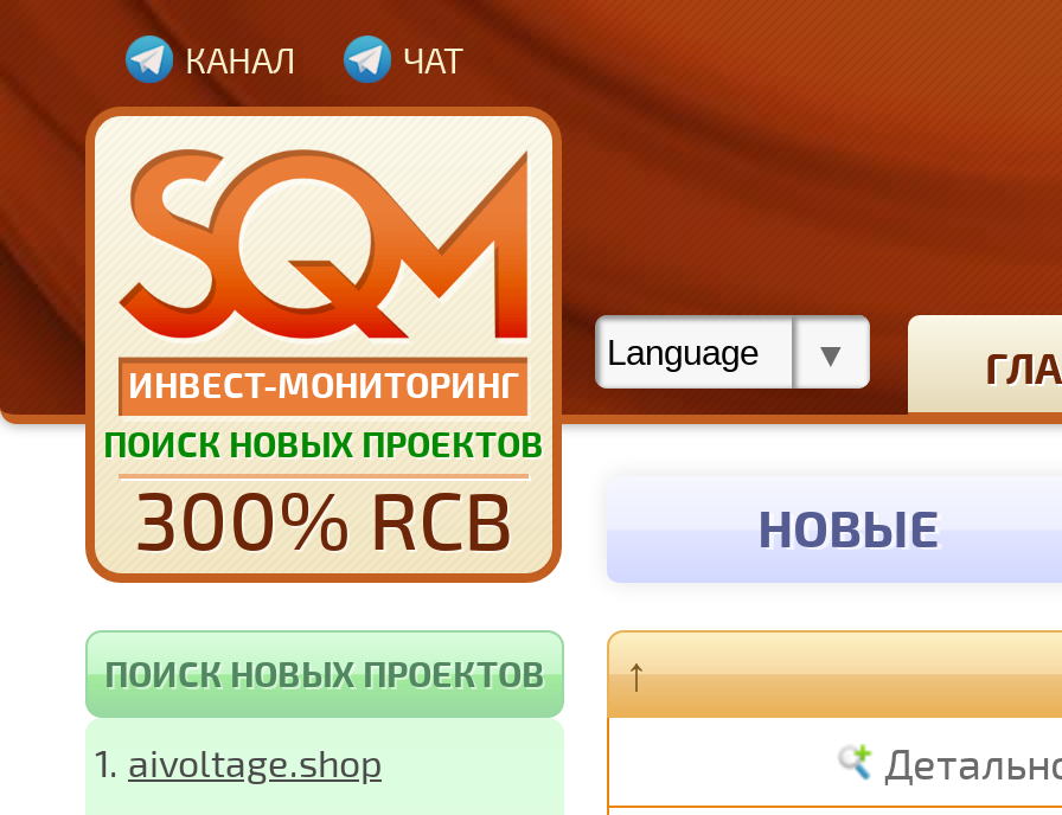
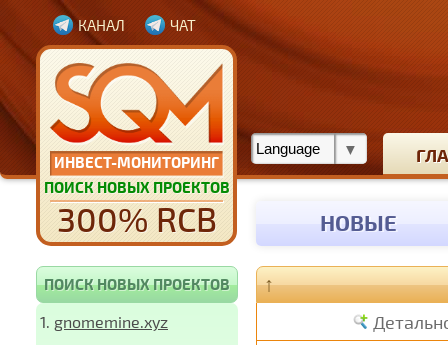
[95,739,382,784] 1. aivoltage.shop -> [40,312,168,331] 1. gnomemine.xyz

